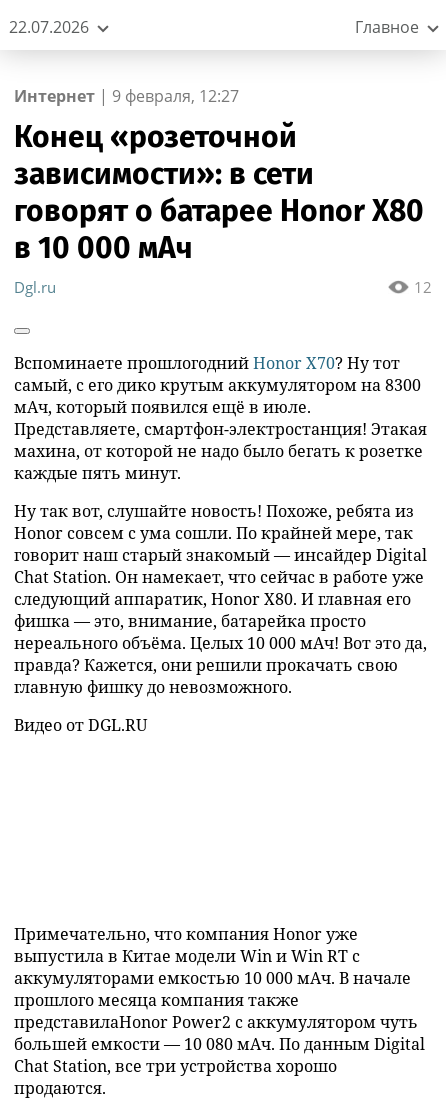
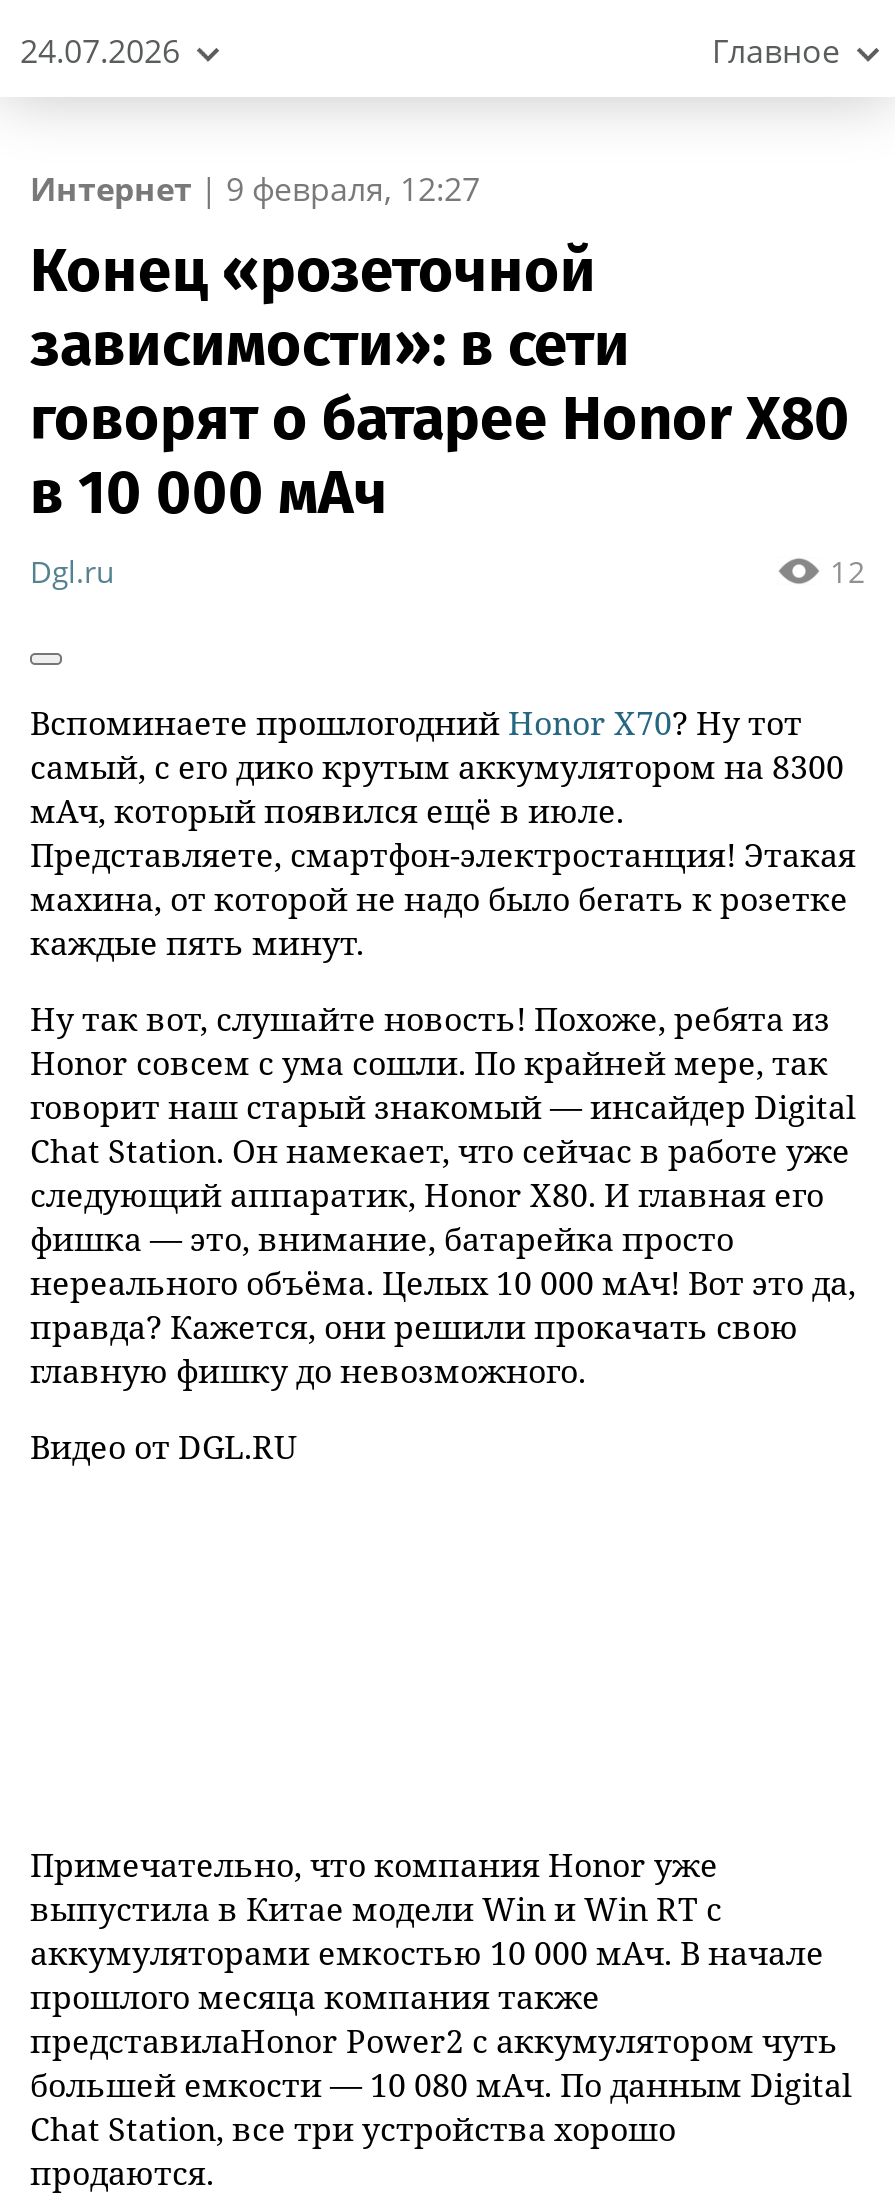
[9,15,89,37] 22.07.2026 -> [20,28,180,72] 24.07.2026

